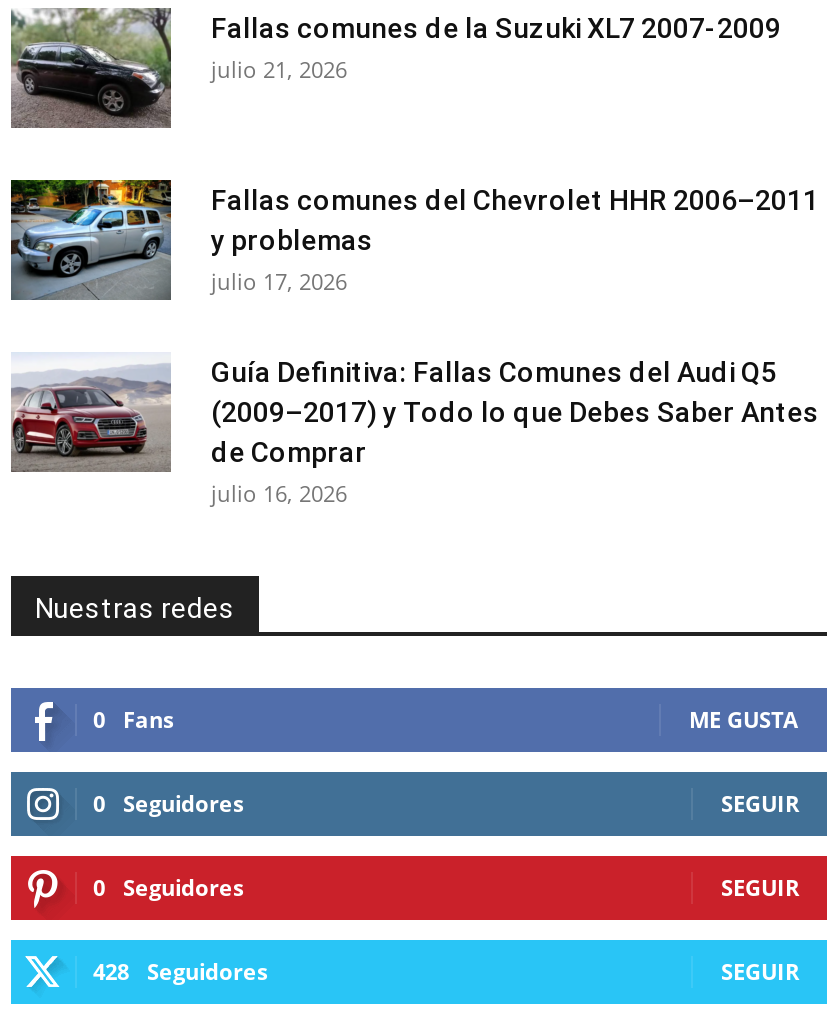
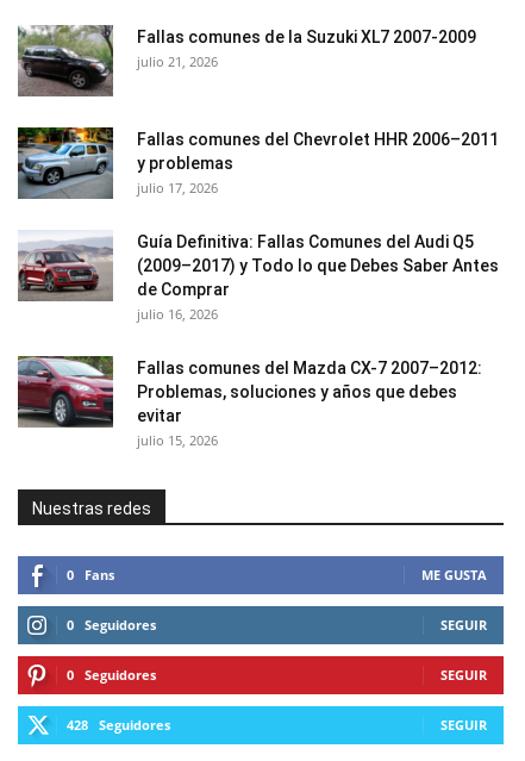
none -> [17,355,482,448] [image] | Fallas comunes del Mazda CX-7 2007–2012: | Problemas, soluciones y años que debes | evitar | julio 15, 2026

